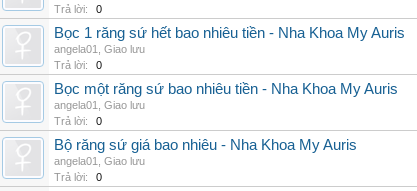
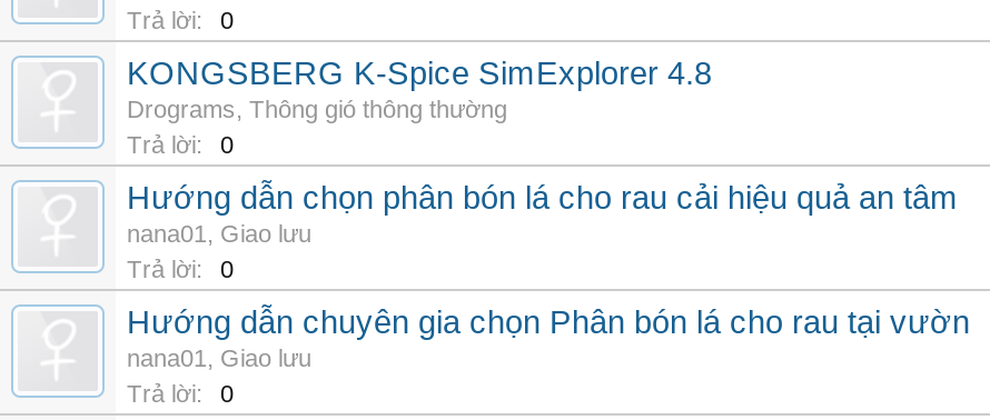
[54,25,405,55] Bọc 1 răng sứ hết bao nhiêu tiền - Nha Khoa My Auris | angela01, Giao lưu -> [127,56,712,122] KONGSBERG K-Spice SimExplorer 4.8 | Drograms, Thông gió thông thường
[54,81,398,111] Bọc một răng sứ bao nhiêu tiền - Nha Khoa My Auris | angela01, Giao lưu -> [127,180,959,247] Hướng dẫn chọn phân bón lá cho rau cải hiệu quả an tâm | nana01, Giao lưu
[54,137,357,167] Bộ răng sứ giá bao nhiêu - Nha Khoa My Auris | angela01, Giao lưu -> [127,304,970,371] Hướng dẫn chuyên gia chọn Phân bón lá cho rau tại vườn | nana01, Giao lưu

